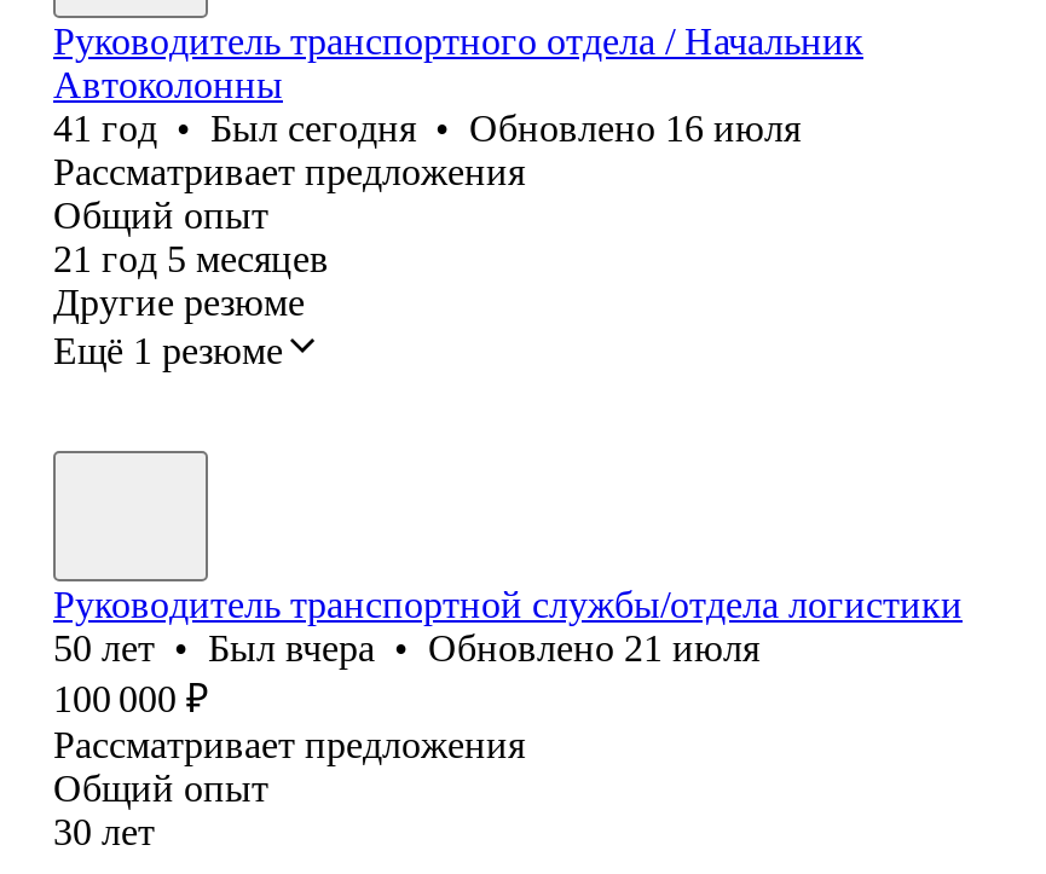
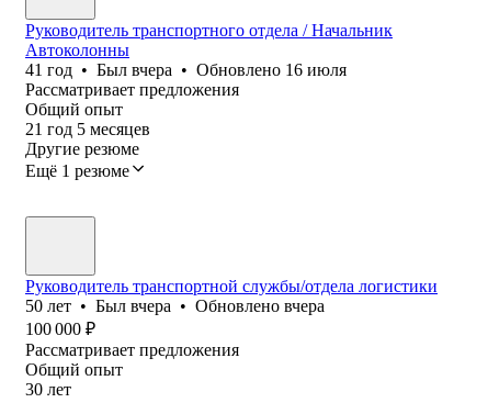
[53,107,801,148] 41 год • Был сегодня • Обновлено 16 июля -> [25,60,347,79] 41 год • Был вчера • Обновлено 16 июля
[53,627,759,668] 50 лет • Был вчера • Обновлено 21 июля -> [25,296,325,315] 50 лет • Был вчера • Обновлено вчера

